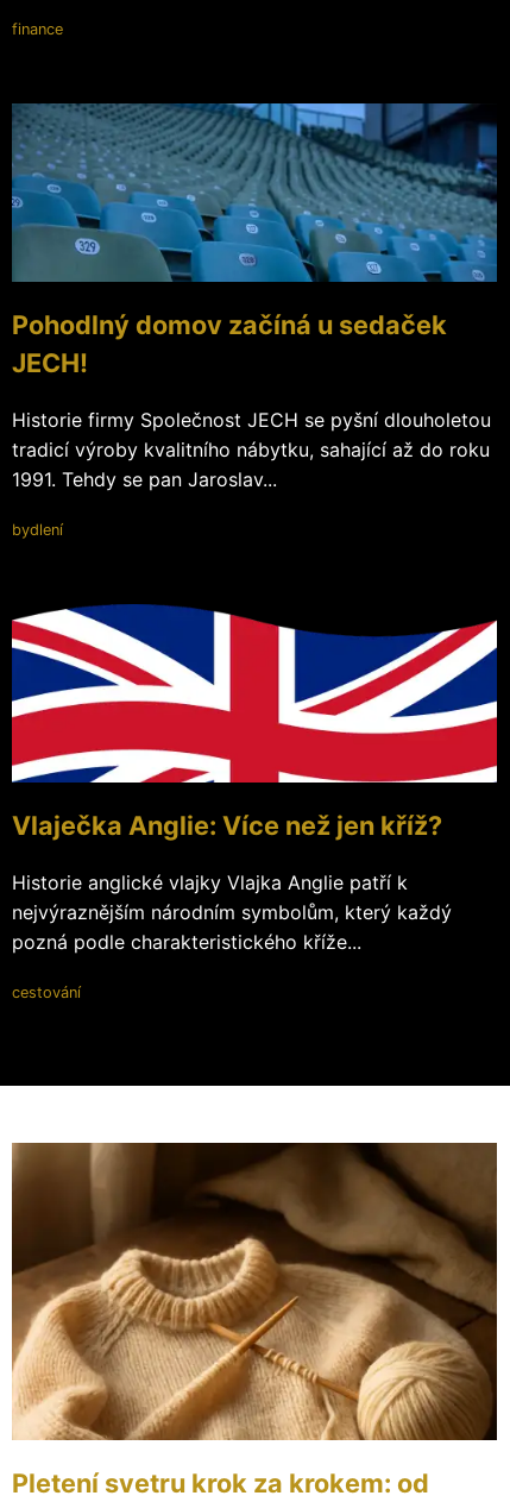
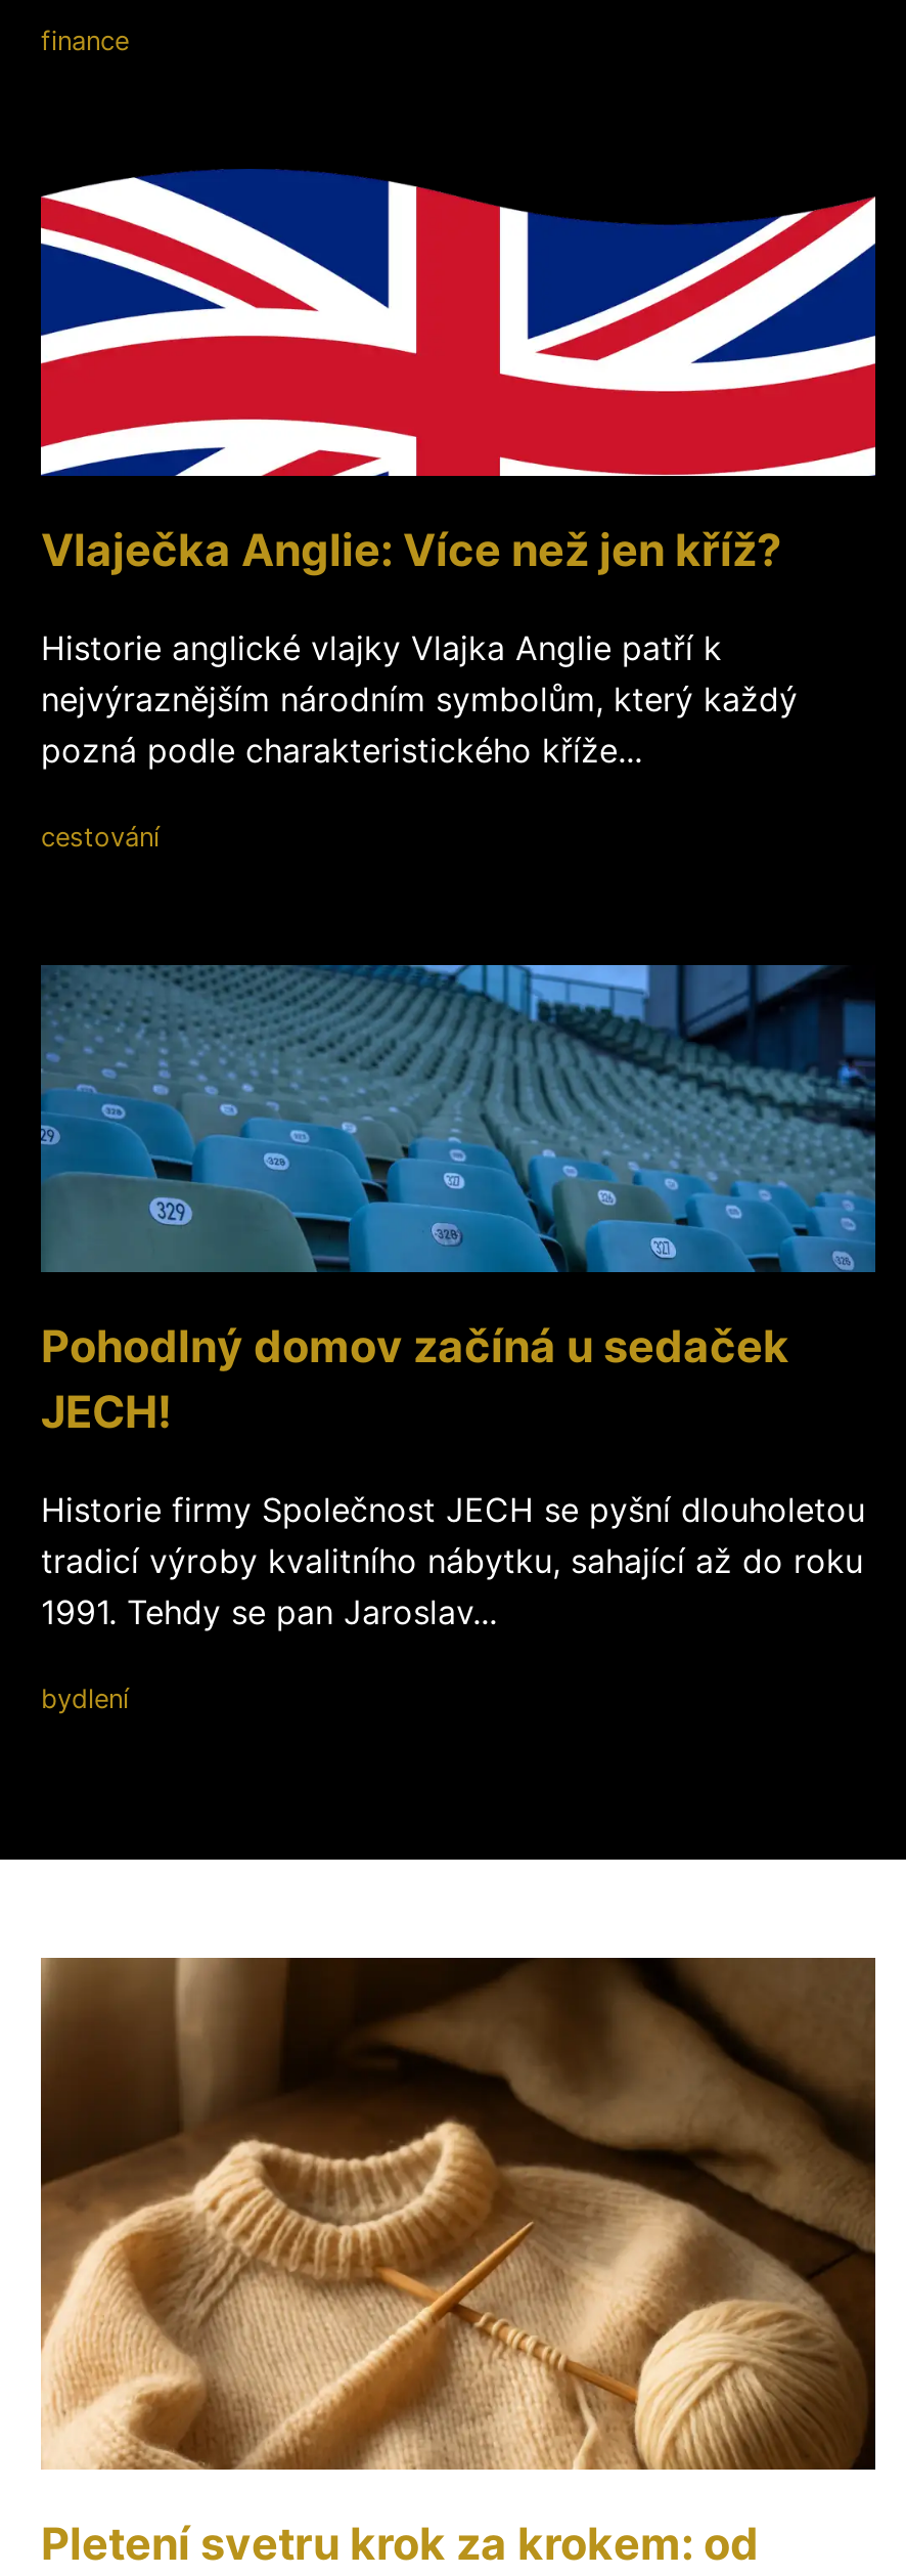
moved [11,101,499,539] -> [39,961,879,1714]: [image] | Pohodlný domov začíná u sedaček | JECH! | Historie firmy Společnost JECH se pyšní dlouholetou | tradicí výroby kvalitního nábytku, sahající až do roku | 1991. Tehdy se pan Jaroslav... | bydlení
moved [11,603,498,1001] -> [39,169,877,853]: [image] | Vlaječka Anglie: Více než jen kříž? | Historie anglické vlajky Vlajka Anglie patří k | nejvýraznějším národním symbolům, který každý | pozná podle charakteristického kříže... | cestování

